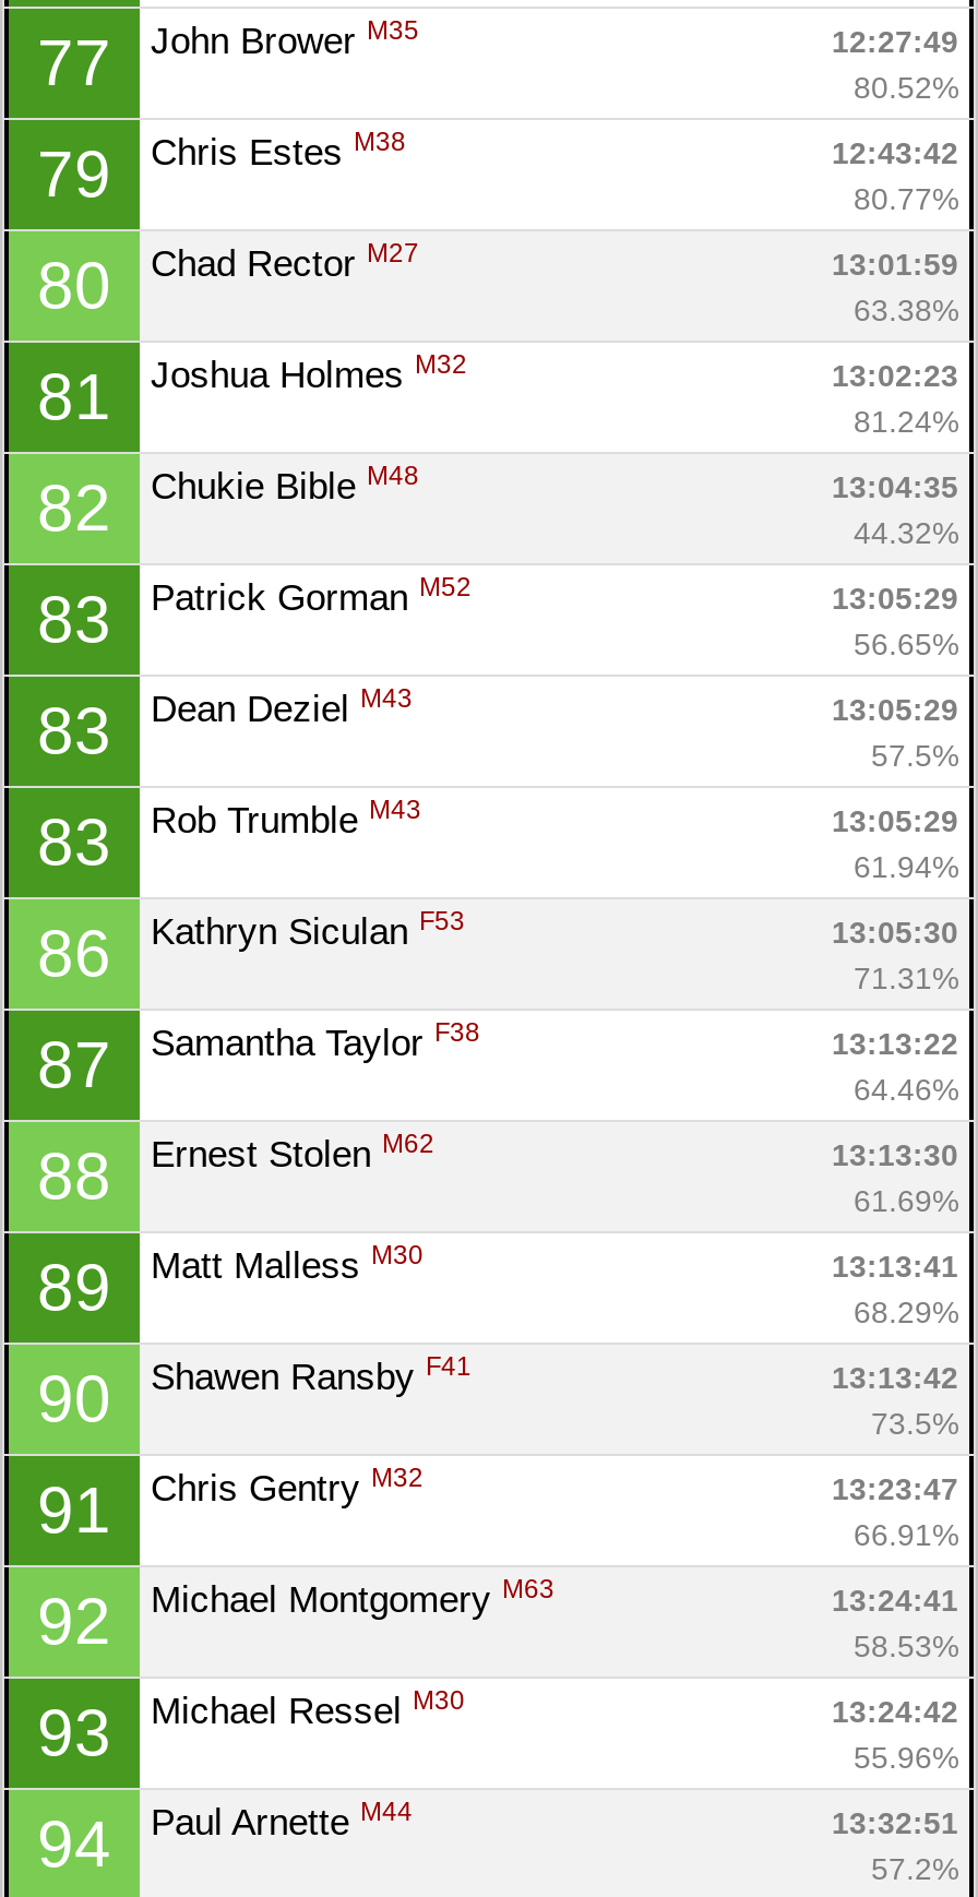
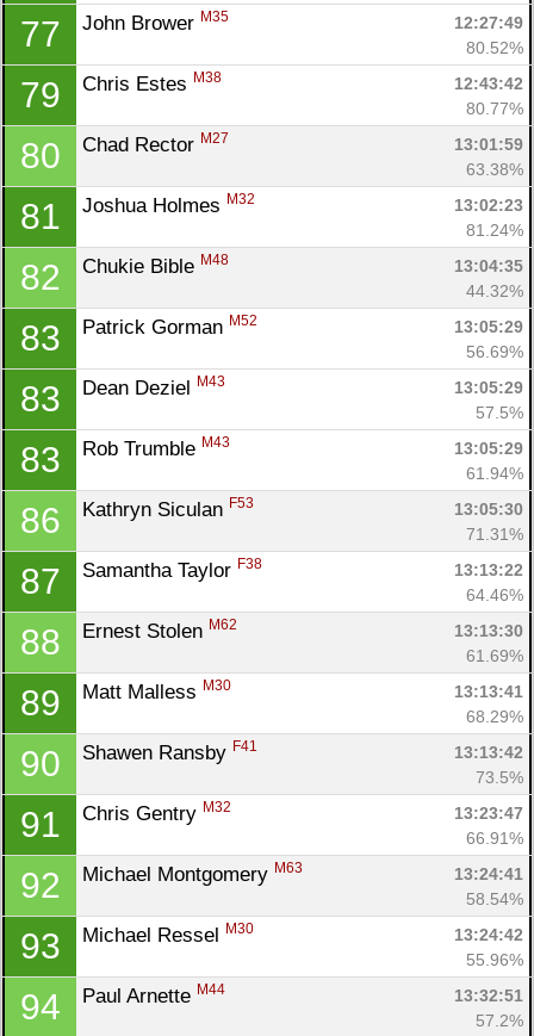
[854,626,958,661] 56.65% -> [466,342,523,361] 56.69%
[854,1628,958,1663] 58.53% -> [466,889,523,908] 58.54%

